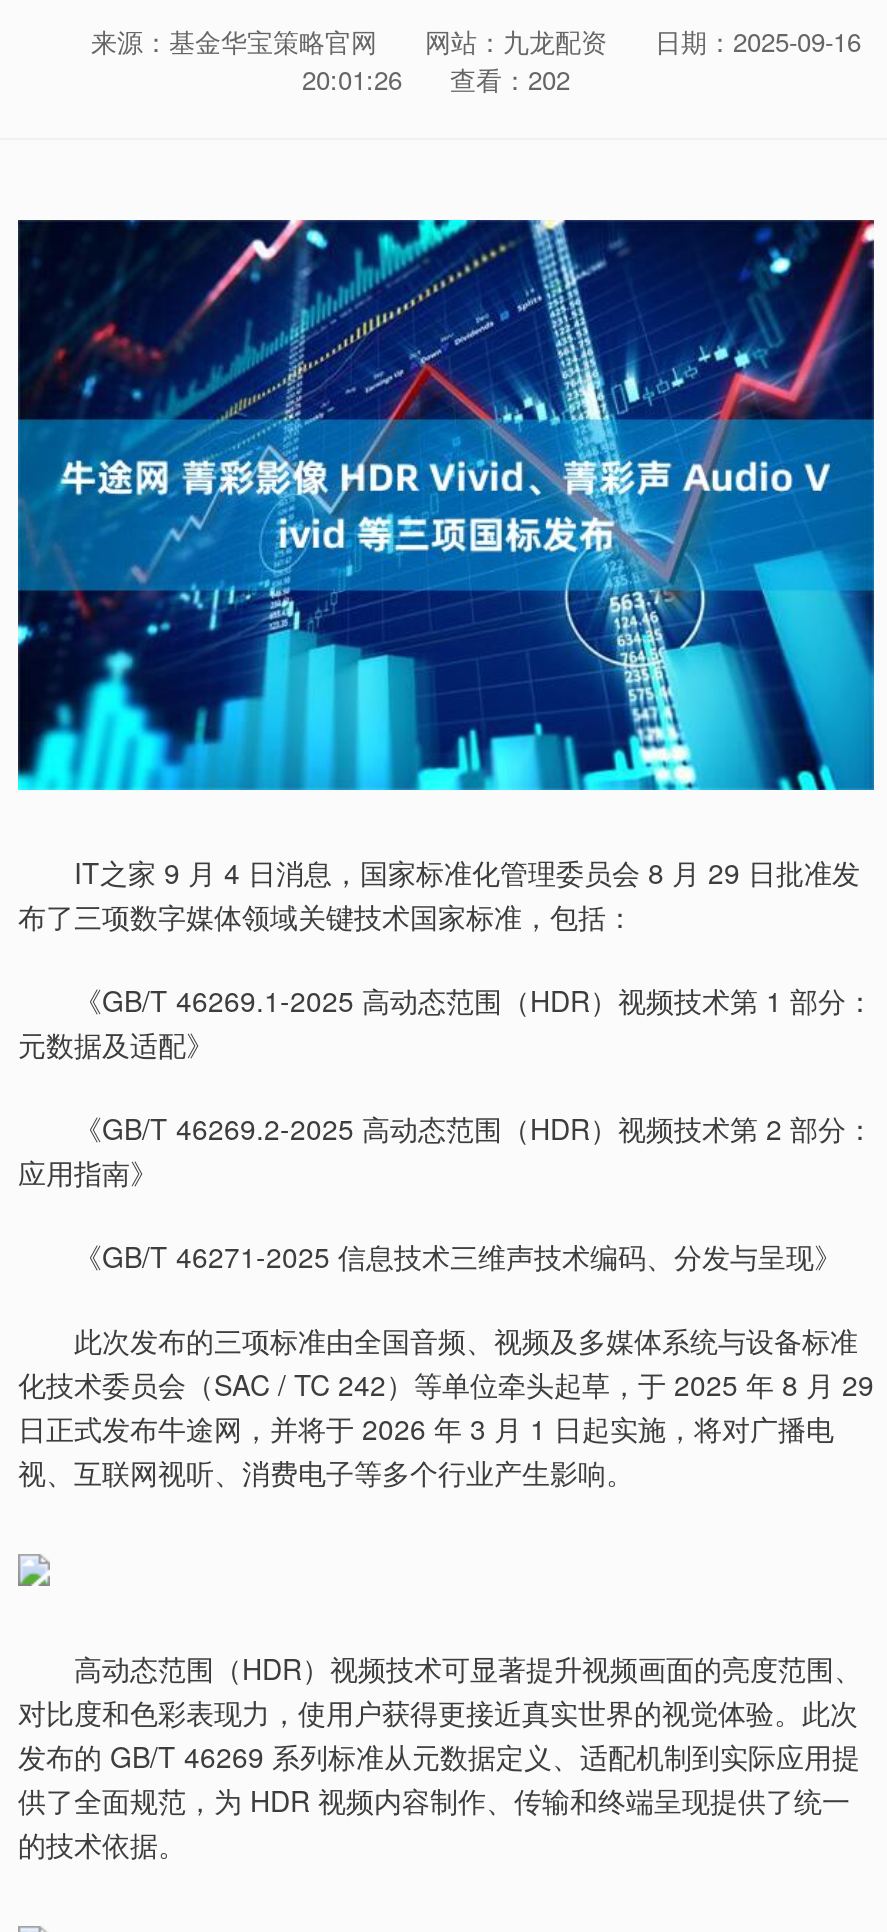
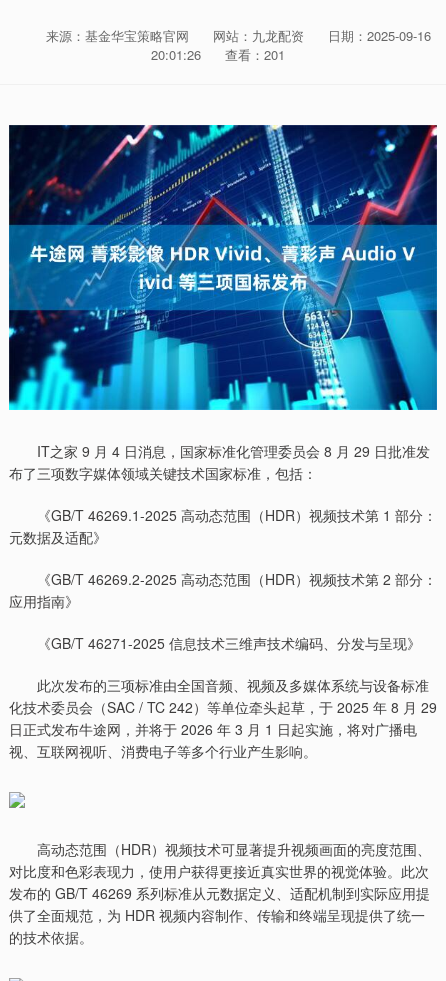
[302,60,570,98] 20:01:26 查看：202 -> [151,45,285,64] 20:01:26 查看：201

